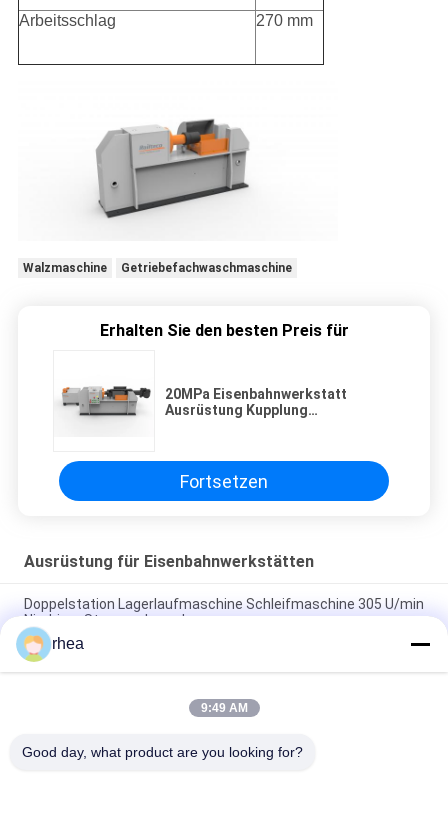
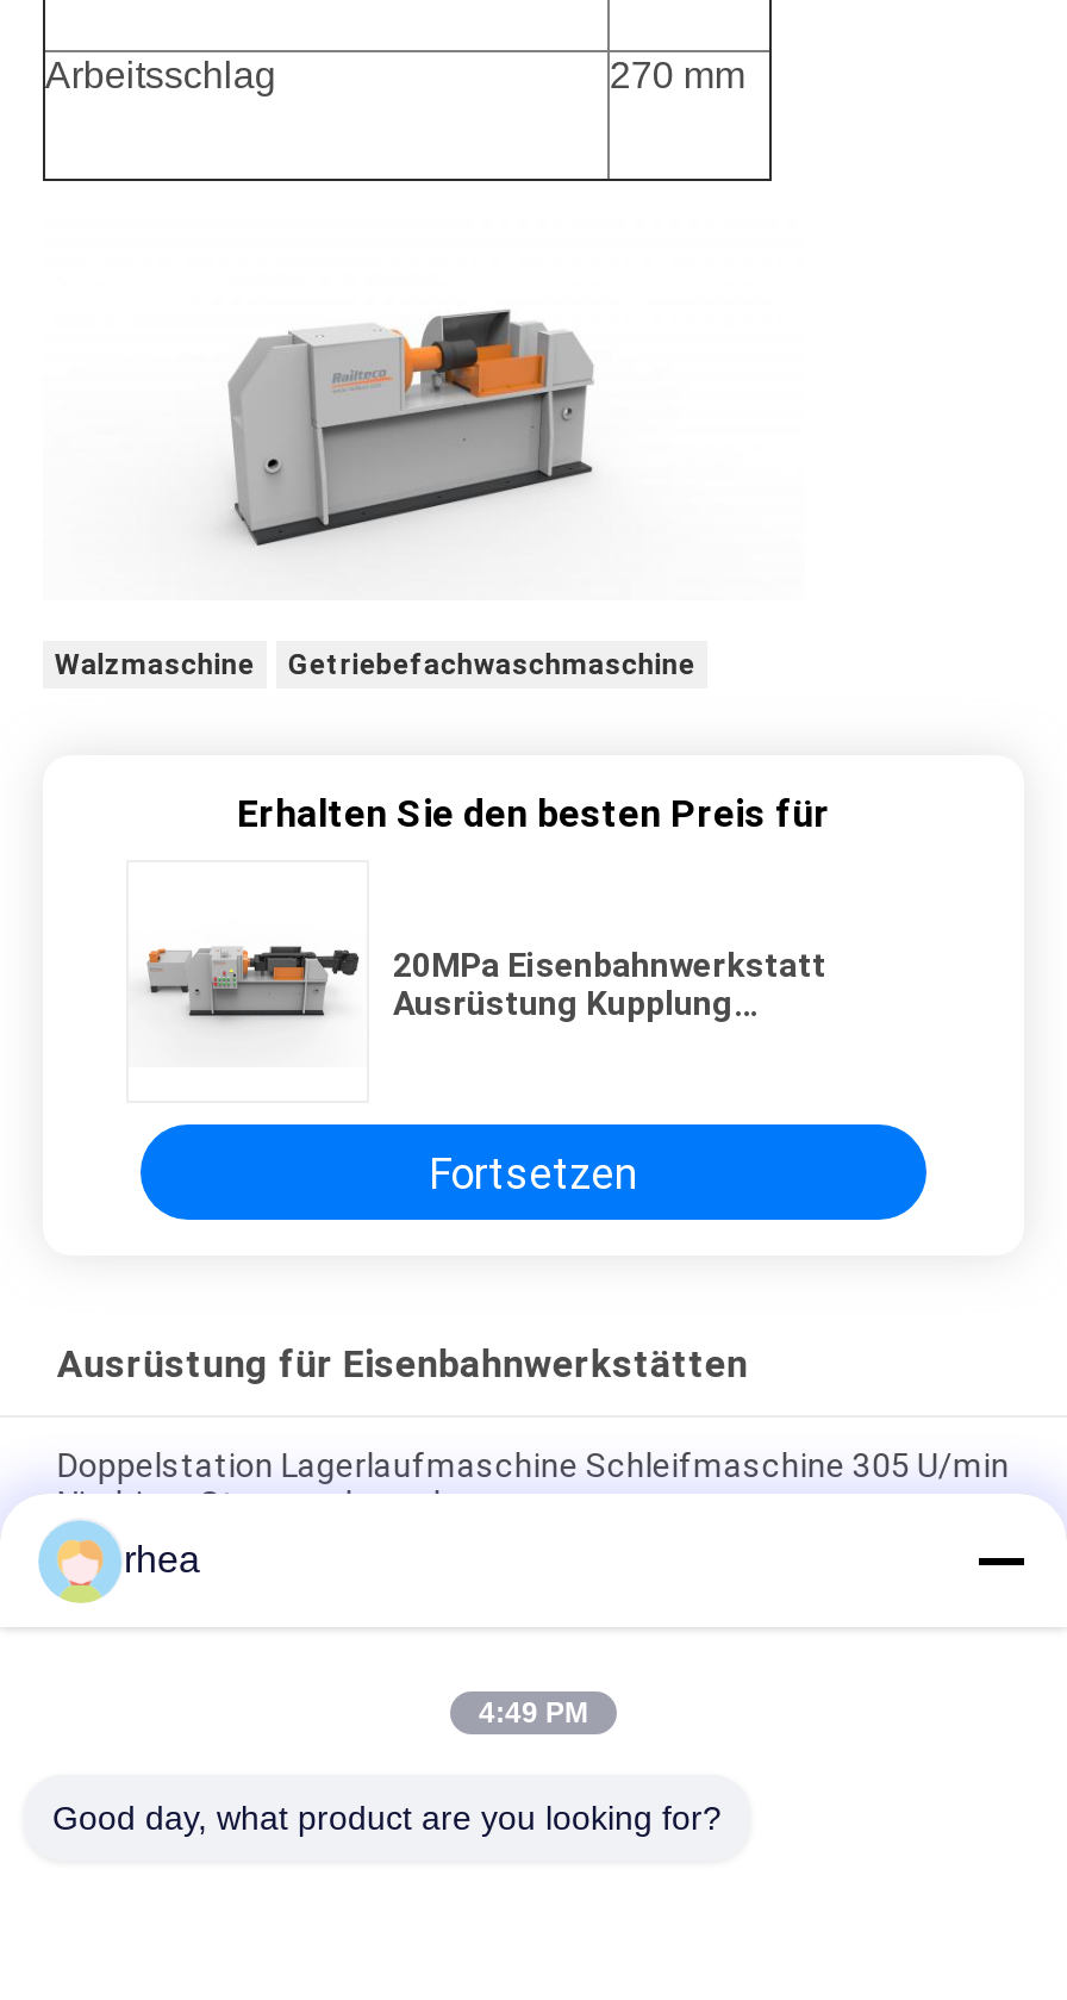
[200,701,247,715] 9:49 AM -> [479,1696,588,1730] 4:49 PM

